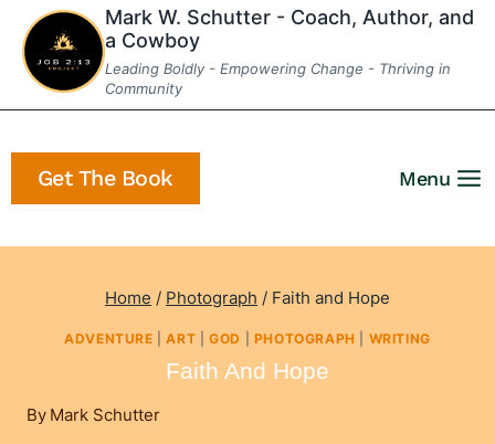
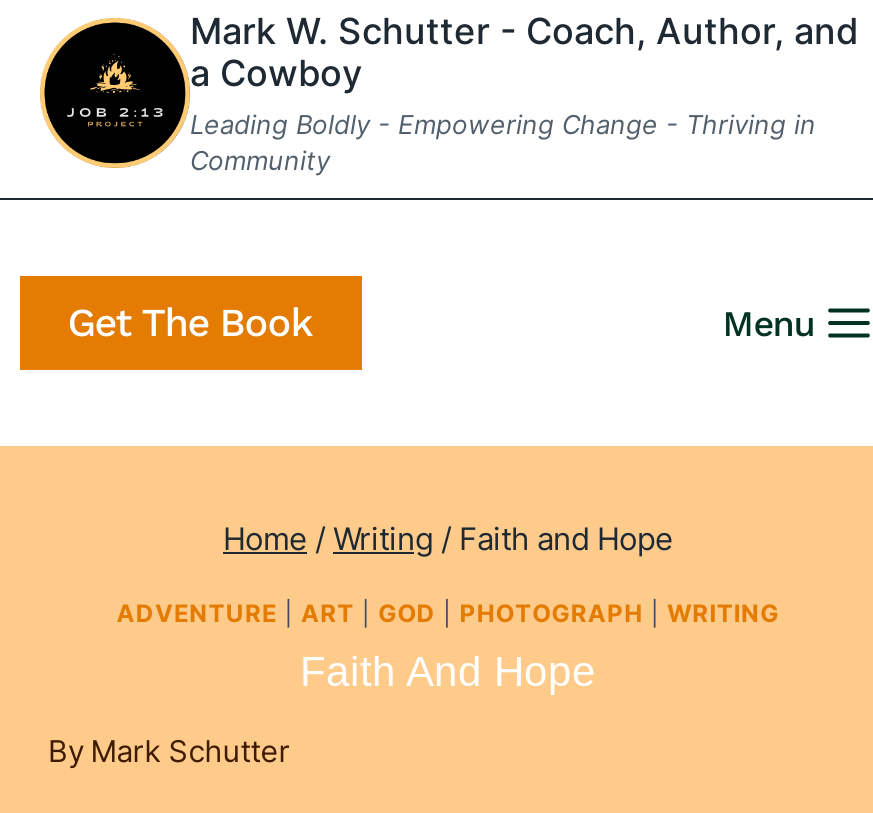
[105,287,390,308] Home / Photograph / Faith and Hope -> [223,519,673,557] Home / Writing / Faith and Hope

